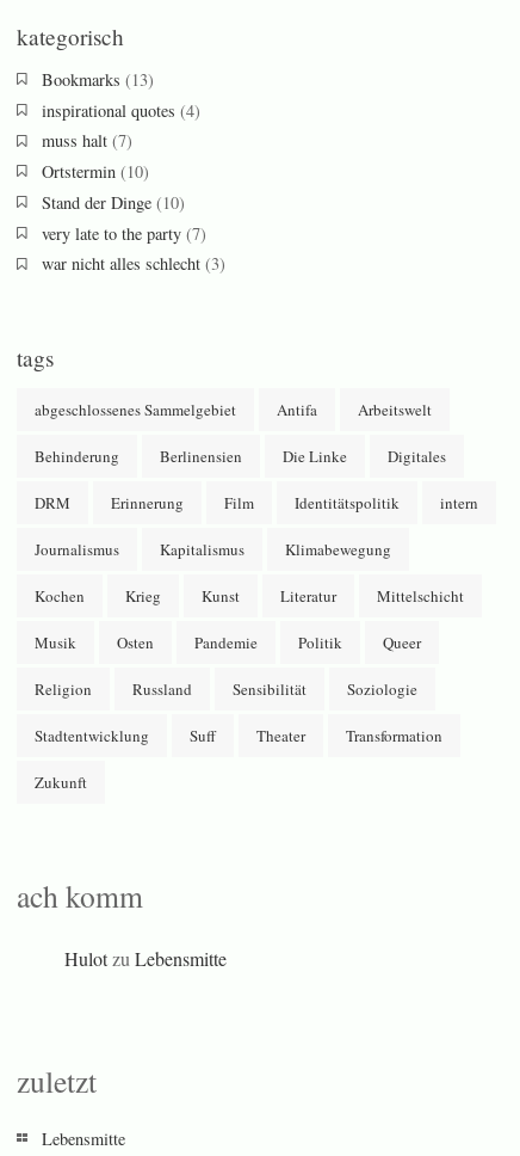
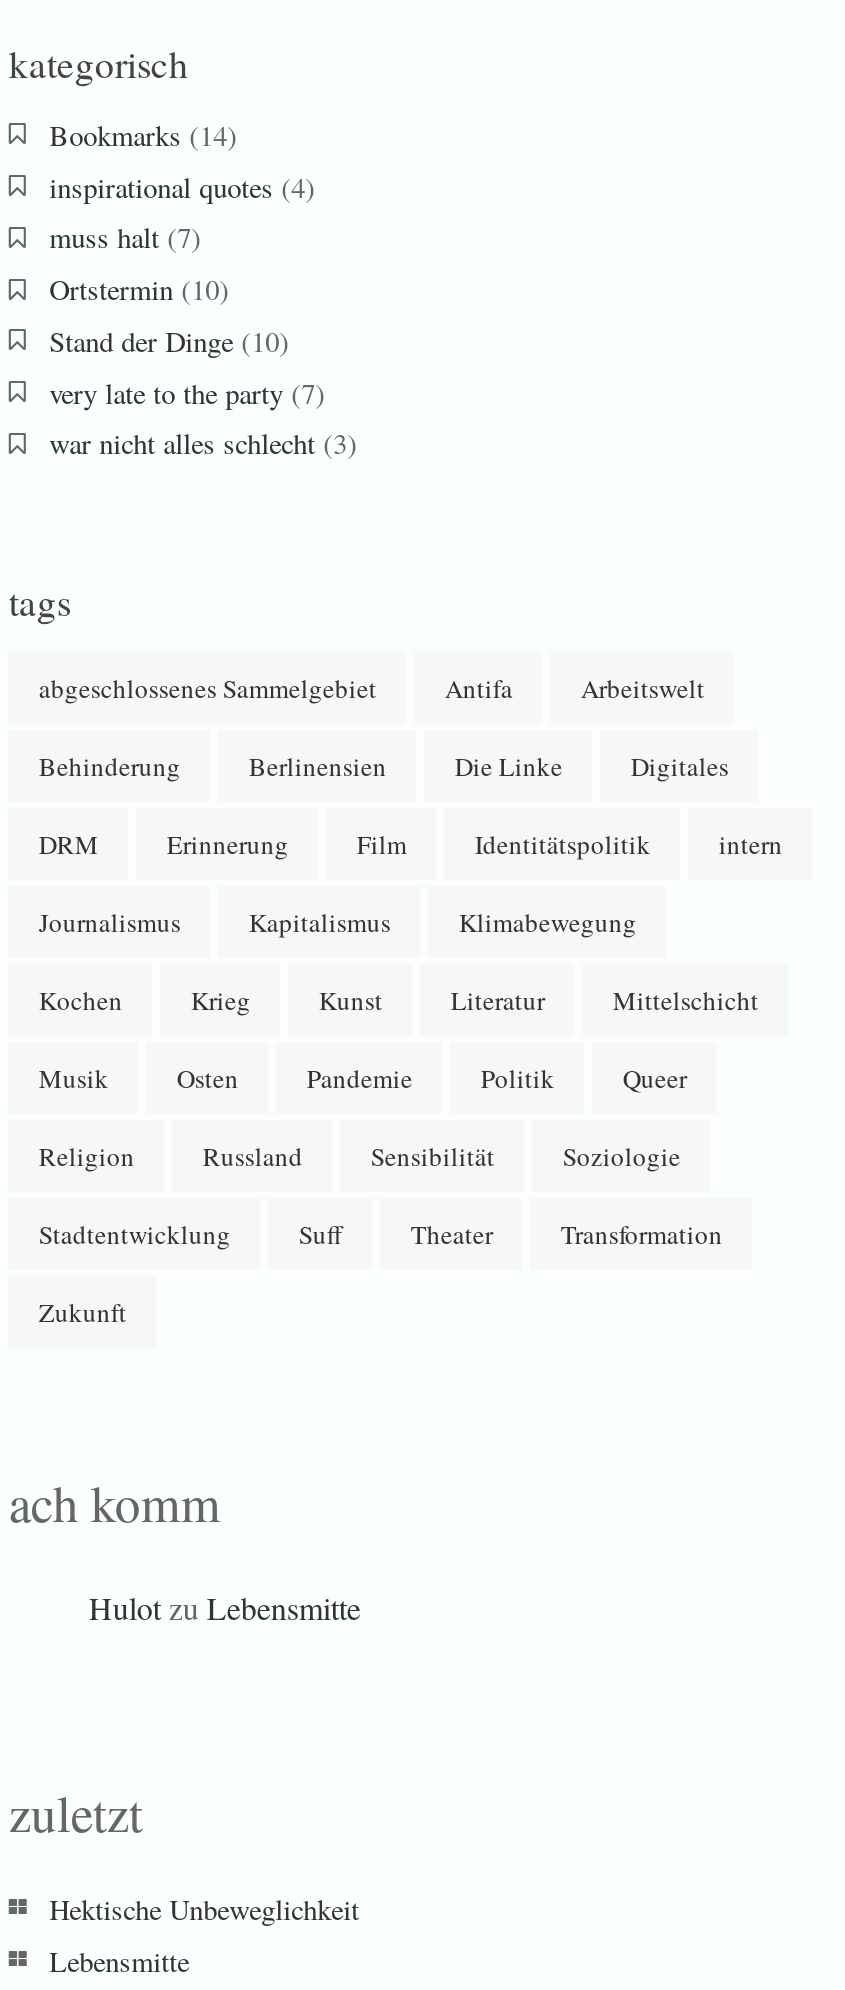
[41,68,153,91] Bookmarks (13) -> [49,116,237,154] Bookmarks (14)
none -> [49,1890,359,1928] Hektische Unbeweglichkeit

